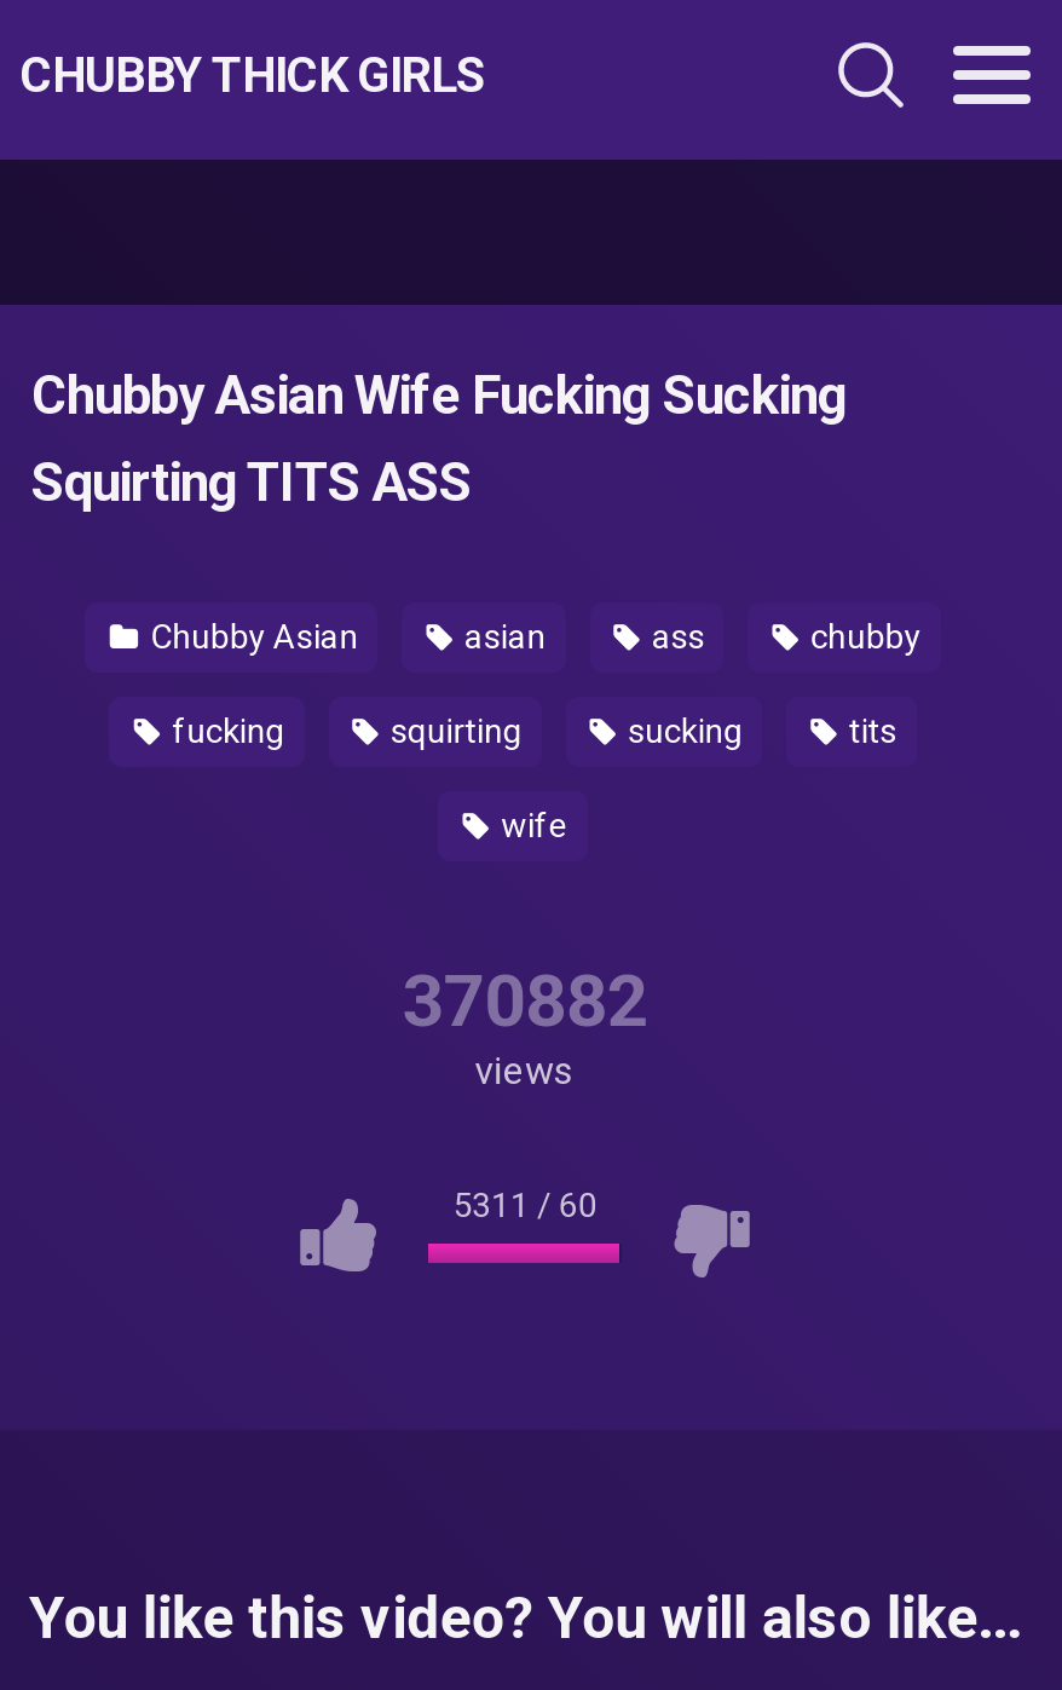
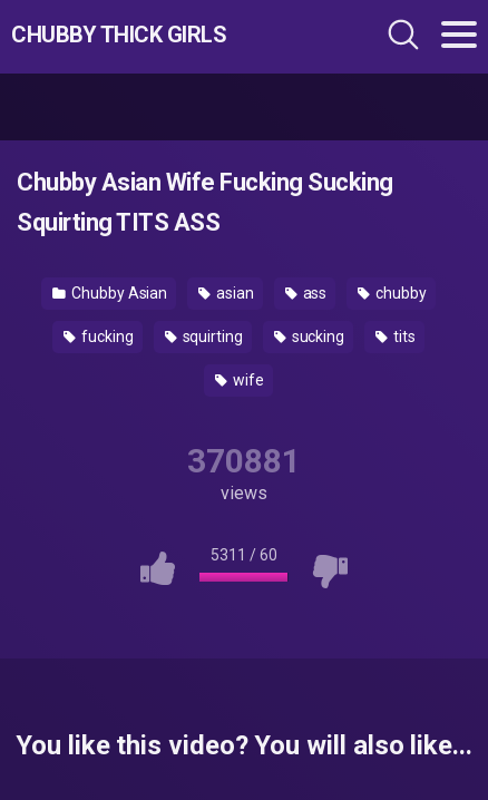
[402,958,648,1043] 370882 -> [187,441,301,480] 370881

